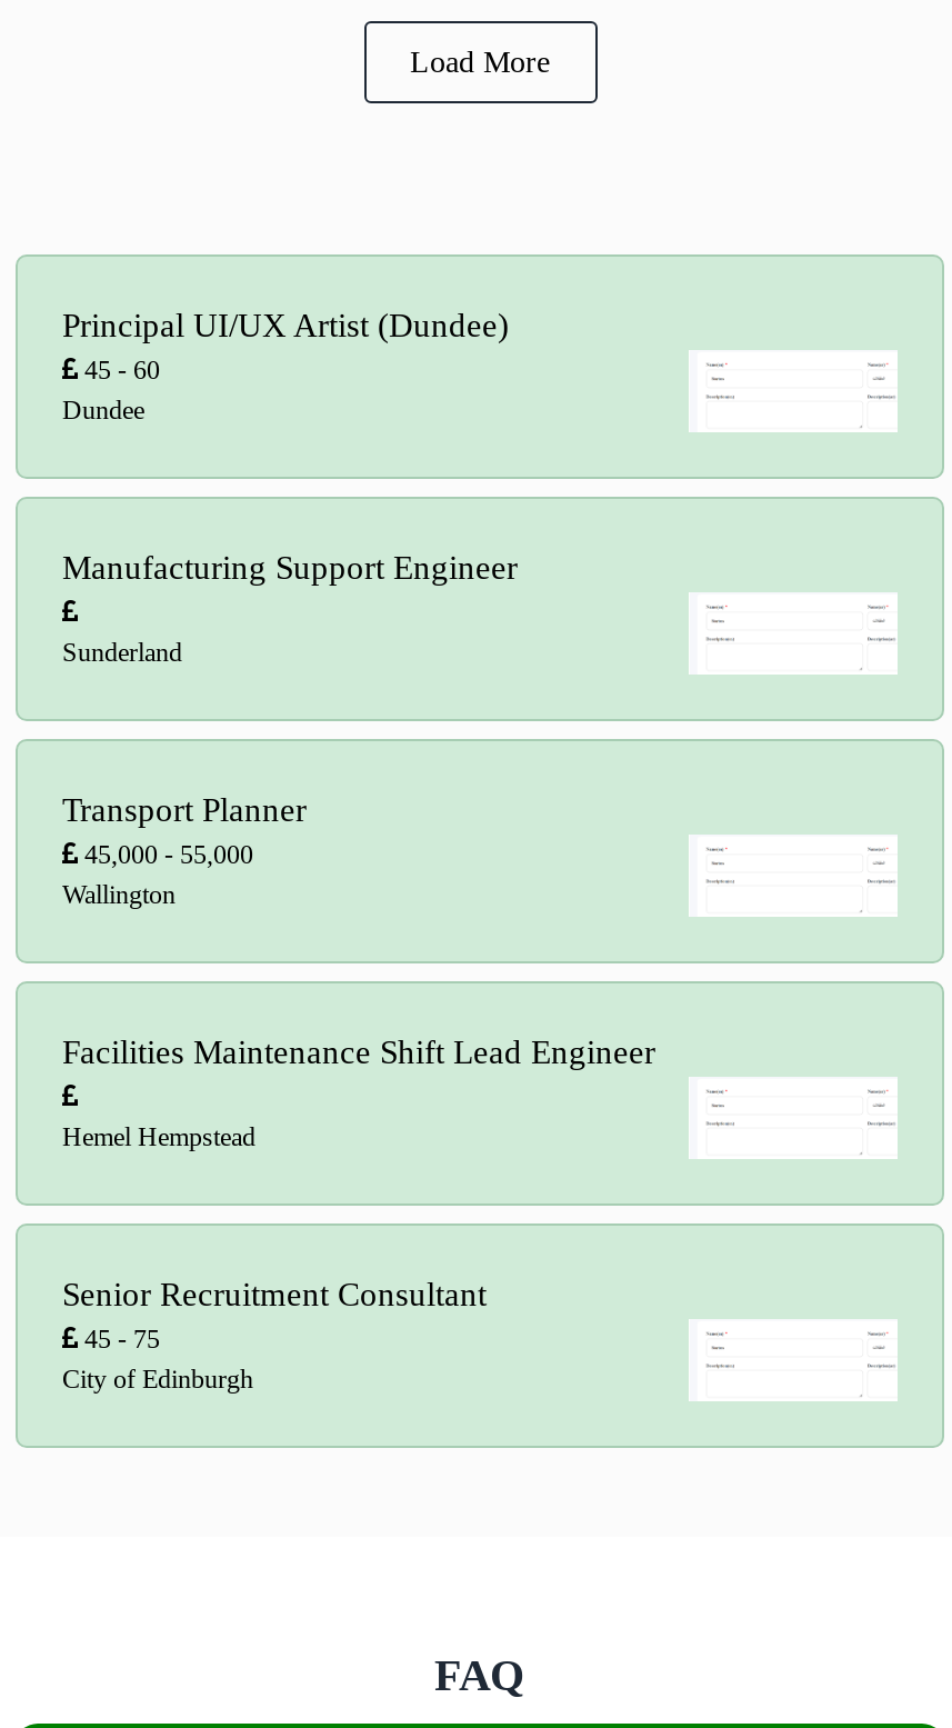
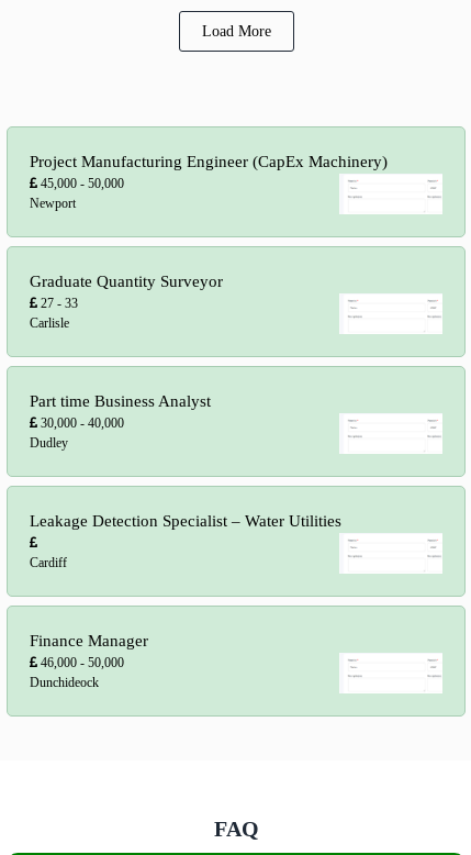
[62,308,509,426] Principal UI/UX Artist (Dundee) | 45 - 60 | Dundee -> [30,153,388,211] Project Manufacturing Engineer (CapEx Machinery) | 45,000 - 50,000 | Newport
[62,550,518,668] Manufacturing Support Engineer | Sunderland -> [30,272,223,331] Graduate Quantity Surveyor | 27 - 33 | Carlisle
[62,792,307,910] Transport Planner | 45,000 - 55,000 | Wallington -> [30,392,211,450] Part time Business Analyst | 30,000 - 40,000 | Dudley
[62,1034,655,1152] Facilities Maintenance Shift Lead Engineer | Hemel Hempstead -> [30,512,341,570] Leakage Detection Specialist – Water Utilities | Cardiff
[62,1276,487,1394] Senior Recruitment Consultant | 45 - 75 | City of Edinburgh -> [30,632,148,690] Finance Manager | 46,000 - 50,000 | Dunchideock

